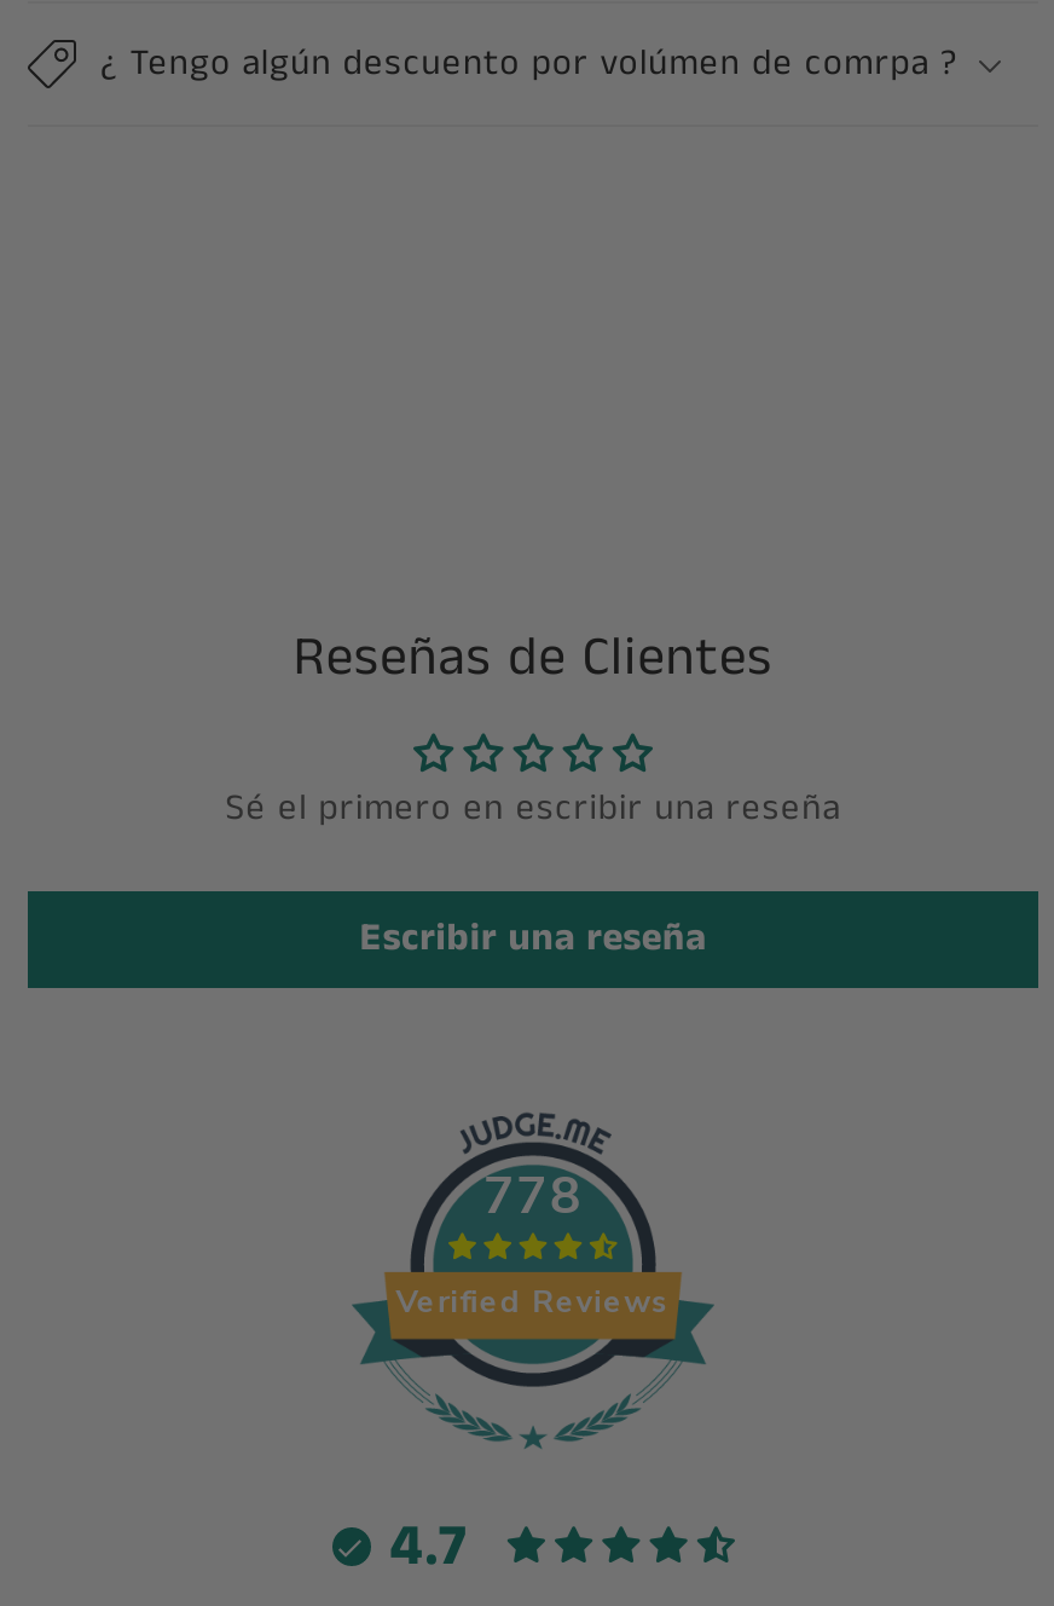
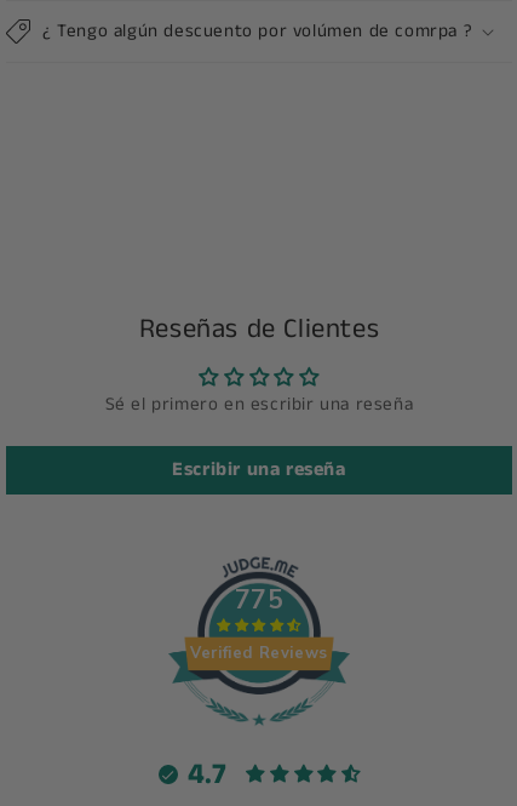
[484,1162,582,1230] 778 -> [234,583,284,616] 775

